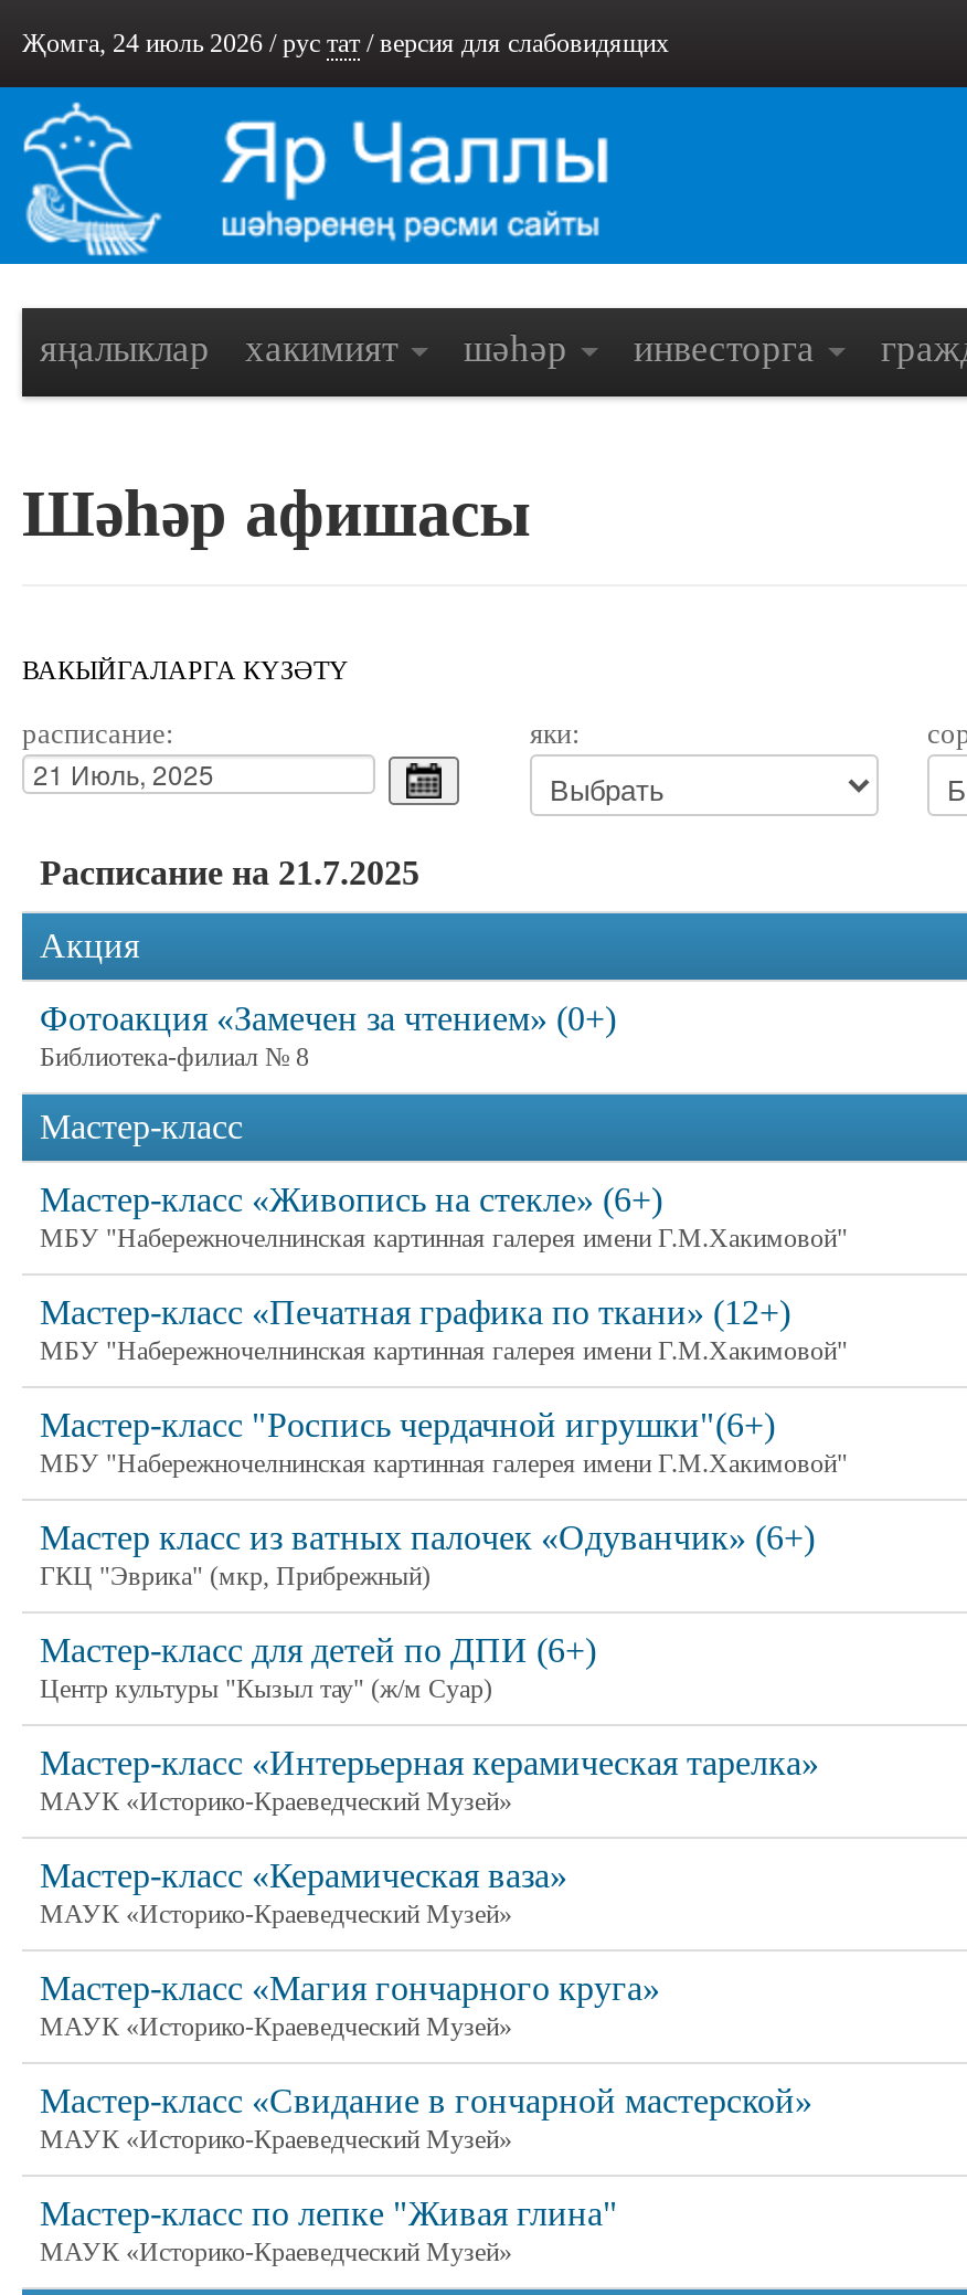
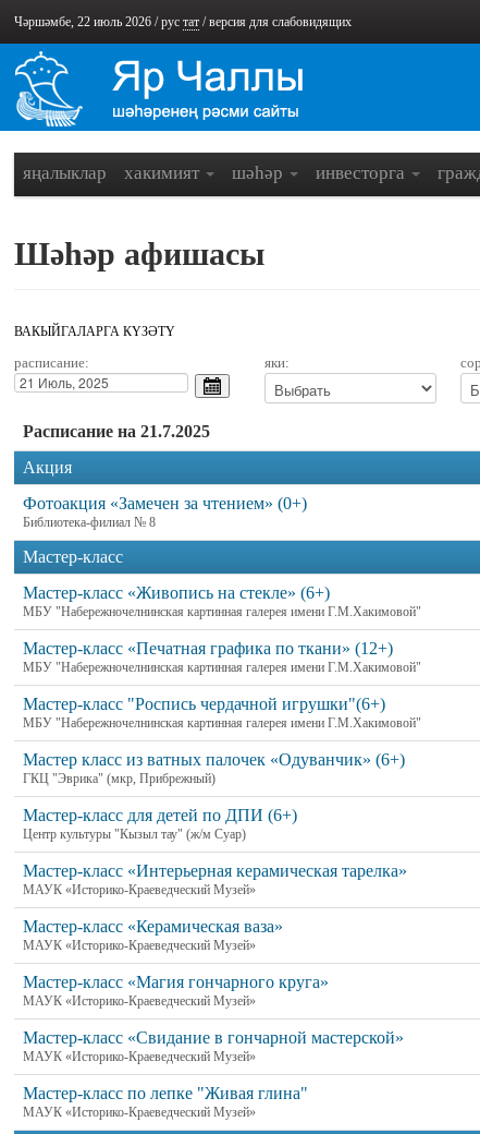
[22,28,669,59] Җомга, 24 июль 2026 / рус тат / версия для слабовидящих -> [14,14,352,29] Чәршәмбе, 22 июль 2026 / рус тат / версия для слабовидящих

